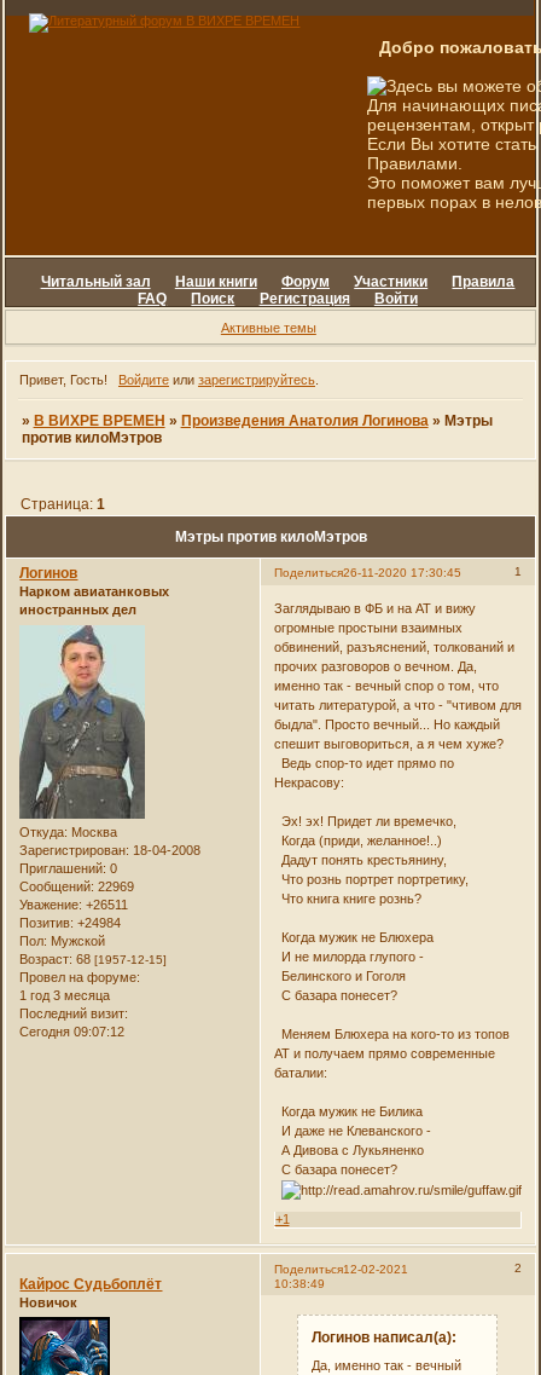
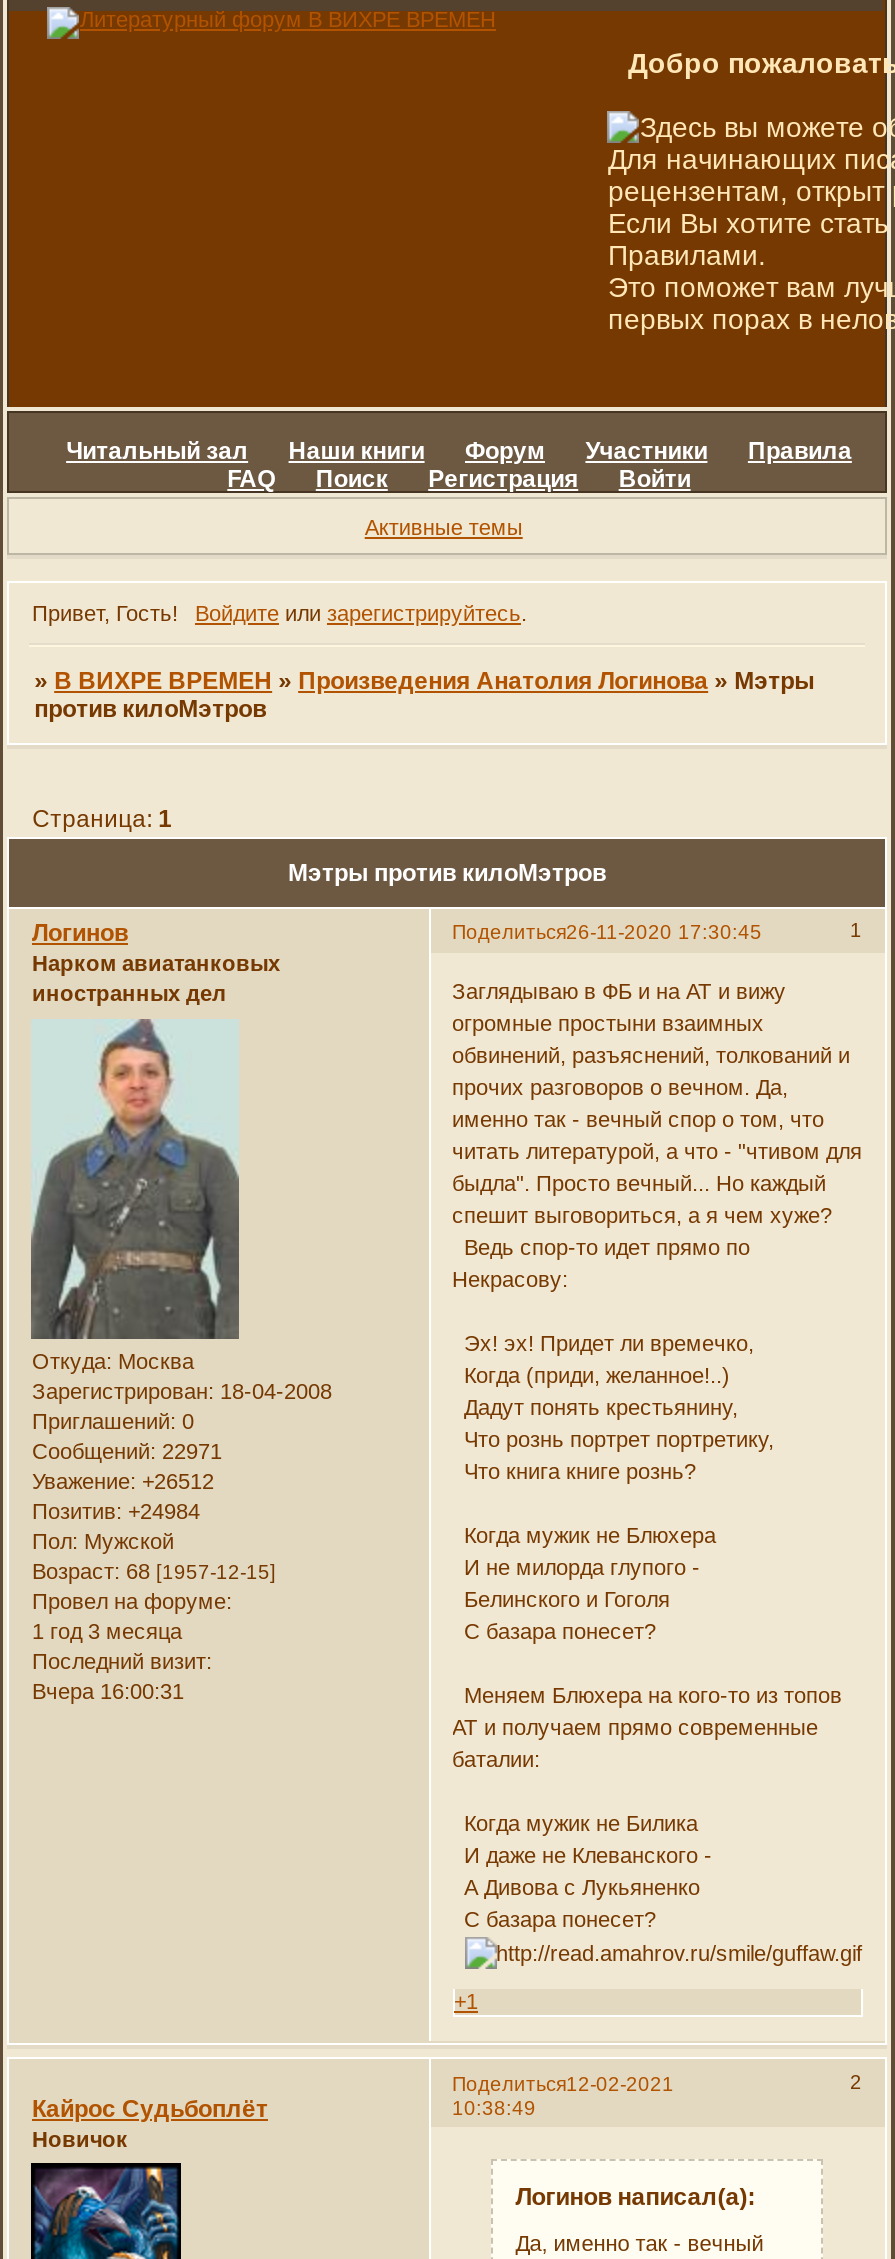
[20,879,135,893] Сообщений: 22969 -> [32,1438,222,1462] Сообщений: 22971
[20,897,129,911] Уважение: +26511 -> [32,1468,214,1492] Уважение: +26512
[20,1024,125,1038] Сегодня 09:07:12 -> [32,1678,184,1702] Вчера 16:00:31

